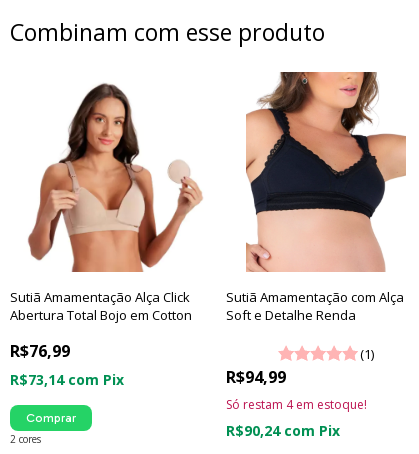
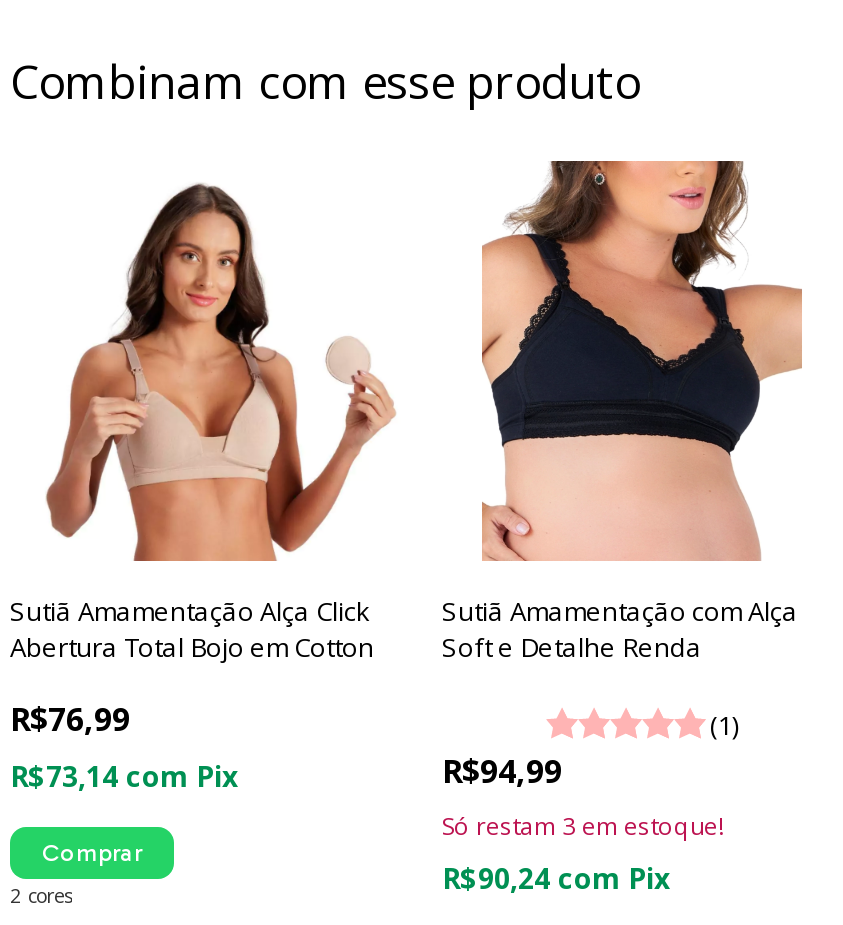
[226,395,367,412] Só restam 4 em estoque! -> [442,808,724,842] Só restam 3 em estoque!

